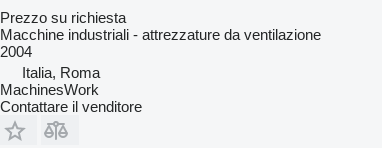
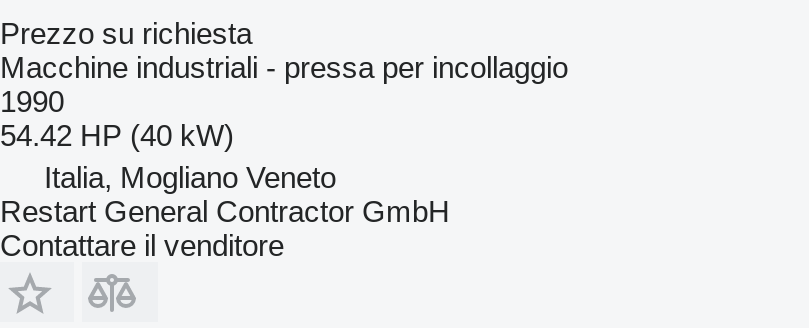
[0,26,321,98] Macchine industriali - attrezzature da ventilazione | 2004 | Italia, Roma | MachinesWork -> [0,50,568,228] Macchine industriali - pressa per incollaggio | 1990 | 54.42 HP (40 kW) | Italia, Mogliano Veneto | Restart General Contractor GmbH

